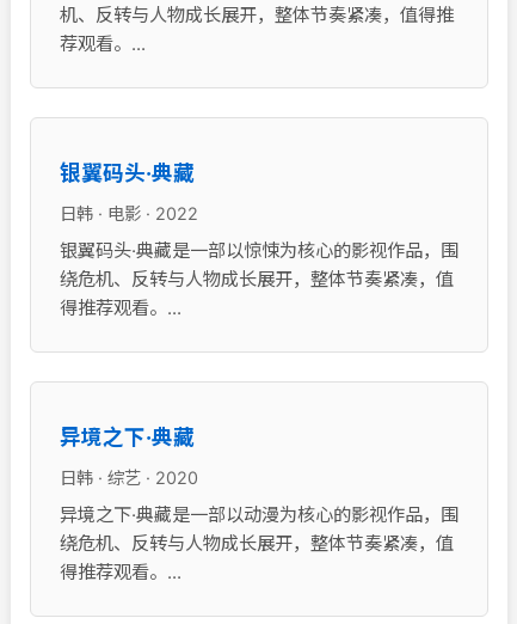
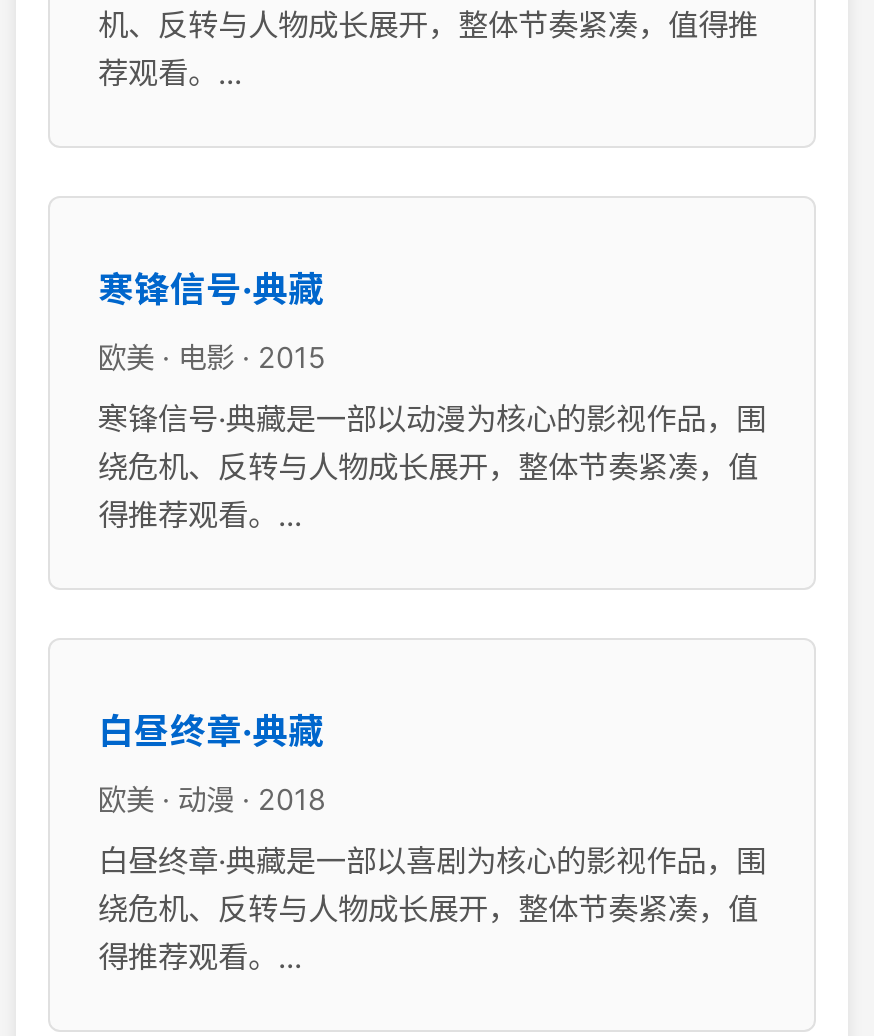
[60,160,195,185] 银翼码头·典藏 -> [98,268,324,310] 寒锋信号·典藏
[60,203,198,224] 日韩 · 电影 · 2022 -> [98,340,326,374] 欧美 · 电影 · 2015
[60,239,458,262] 银翼码头·典藏是一部以惊悚为核心的影视作品，围 -> [98,400,766,438] 寒锋信号·典藏是一部以动漫为核心的影视作品，围
[60,424,195,449] 异境之下·典藏 -> [98,710,324,752] 白昼终章·典藏
[60,467,198,488] 日韩 · 综艺 · 2020 -> [98,782,326,816] 欧美 · 动漫 · 2018
[60,503,458,526] 异境之下·典藏是一部以动漫为核心的影视作品，围 -> [98,842,766,880] 白昼终章·典藏是一部以喜剧为核心的影视作品，围

